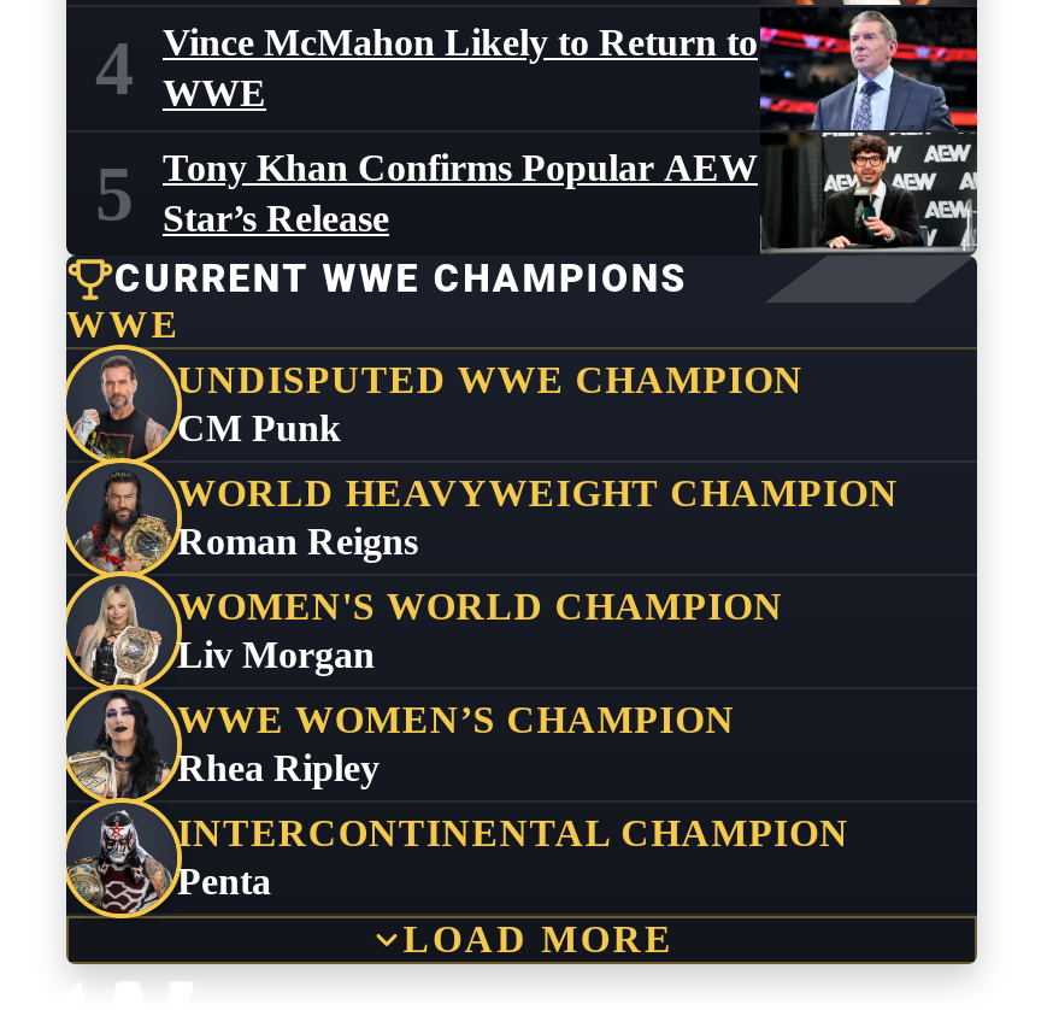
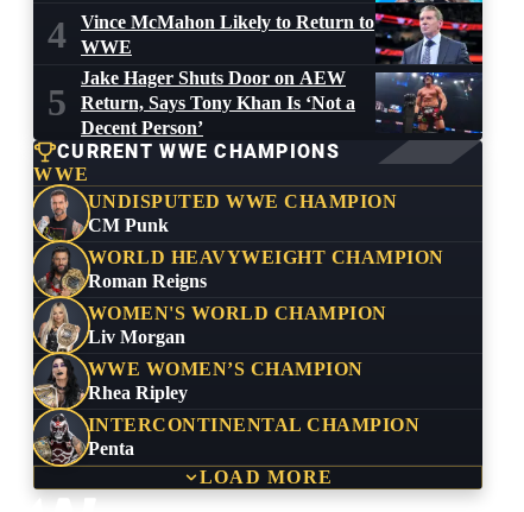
[163,130,977,256] [image] | Tony Khan Confirms Popular AEW | Star’s Release -> [81,64,482,140] [image] | Jake Hager Shuts Door on AEW | Return, Says Tony Khan Is ‘Not a | Decent Person’

